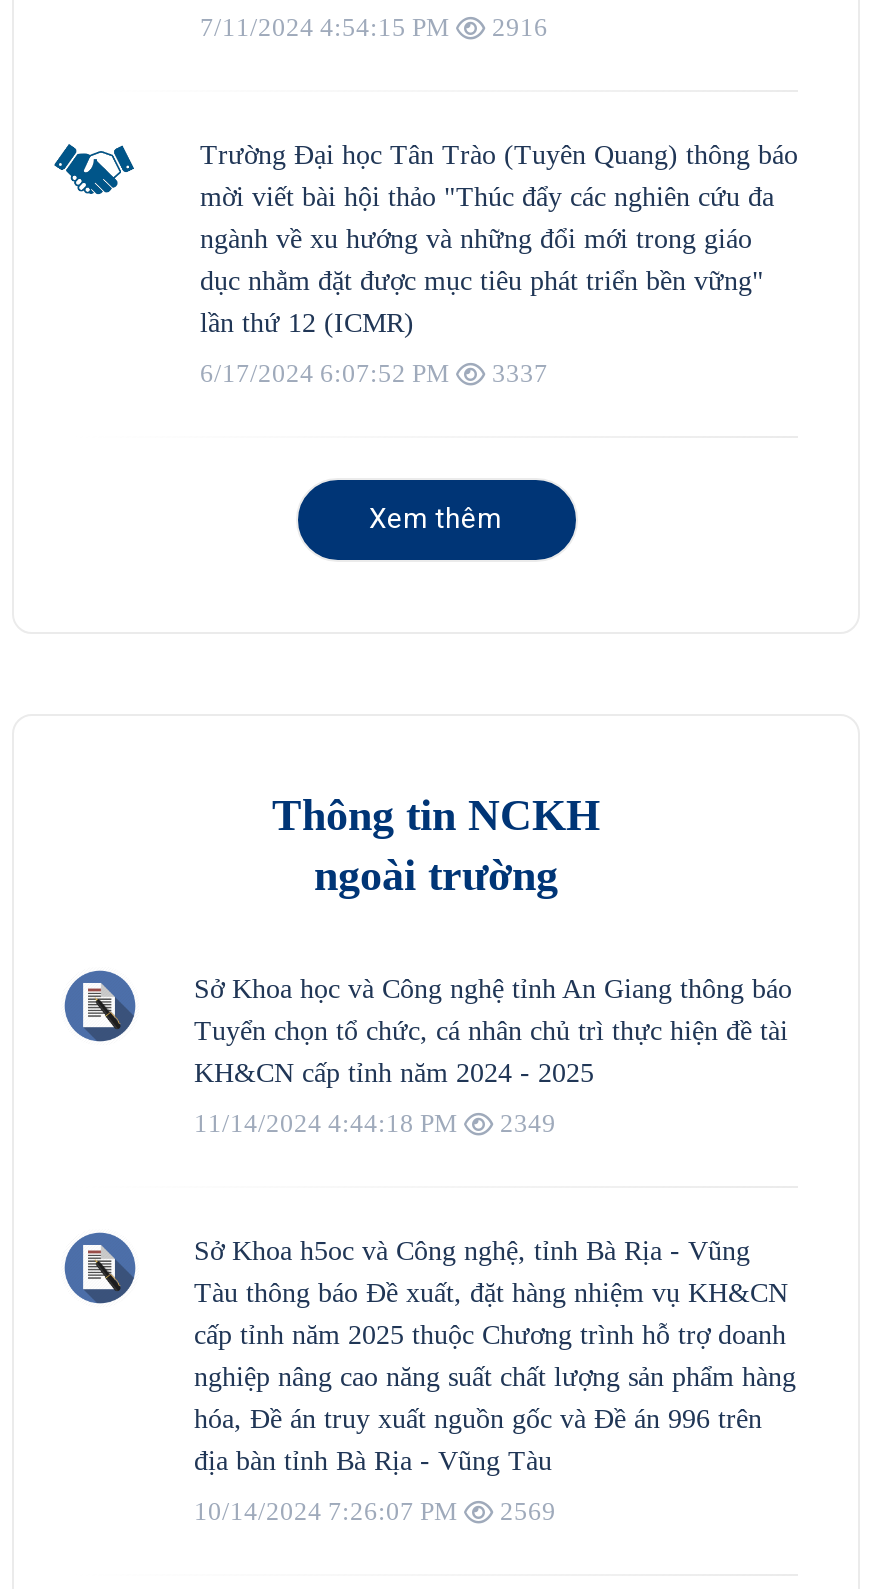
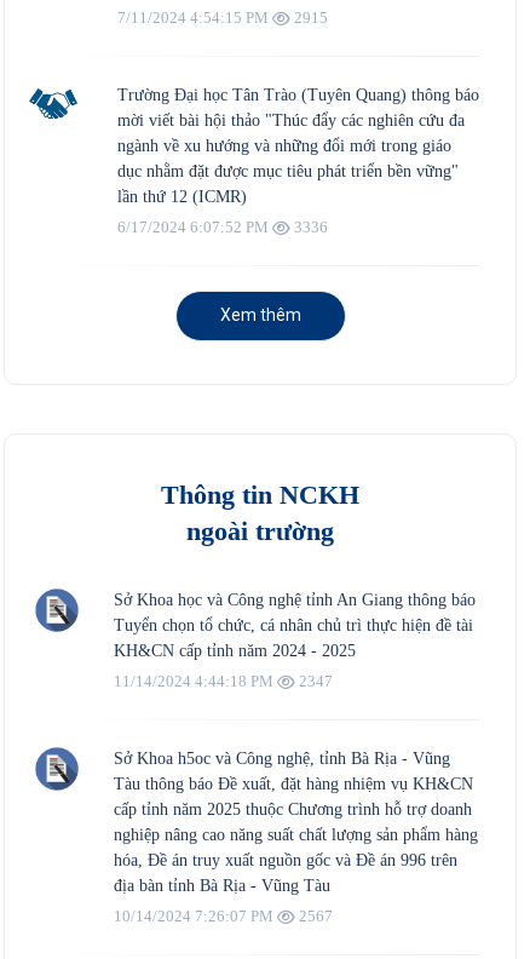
[200,12,548,42] 7/11/2024 4:54:15 PM 2916 -> [117,8,328,26] 7/11/2024 4:54:15 PM 2915
[200,358,548,388] 6/17/2024 6:07:52 PM 3337 -> [117,218,328,236] 6/17/2024 6:07:52 PM 3336
[194,1108,556,1138] 11/14/2024 4:44:18 PM 2349 -> [114,672,333,690] 11/14/2024 4:44:18 PM 2347
[194,1496,556,1526] 10/14/2024 7:26:07 PM 2569 -> [114,907,333,925] 10/14/2024 7:26:07 PM 2567

